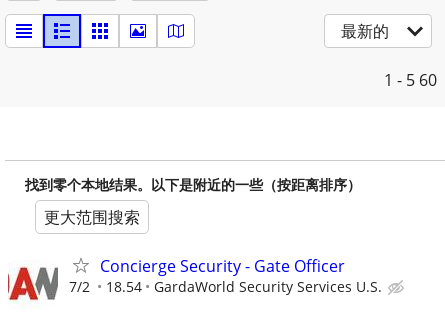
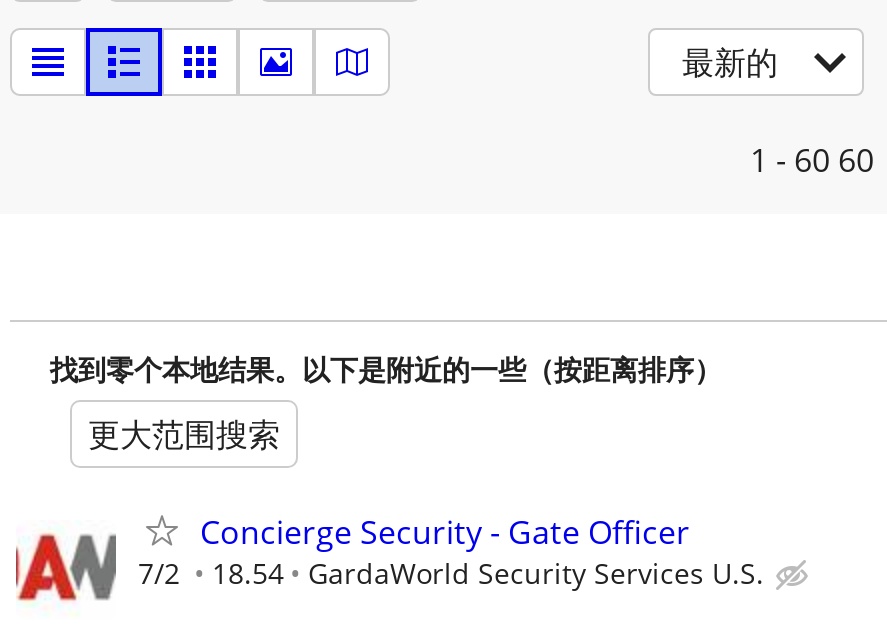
[384,69,437,91] 1 - 5 60 -> [750,138,874,182] 1 - 60 60

